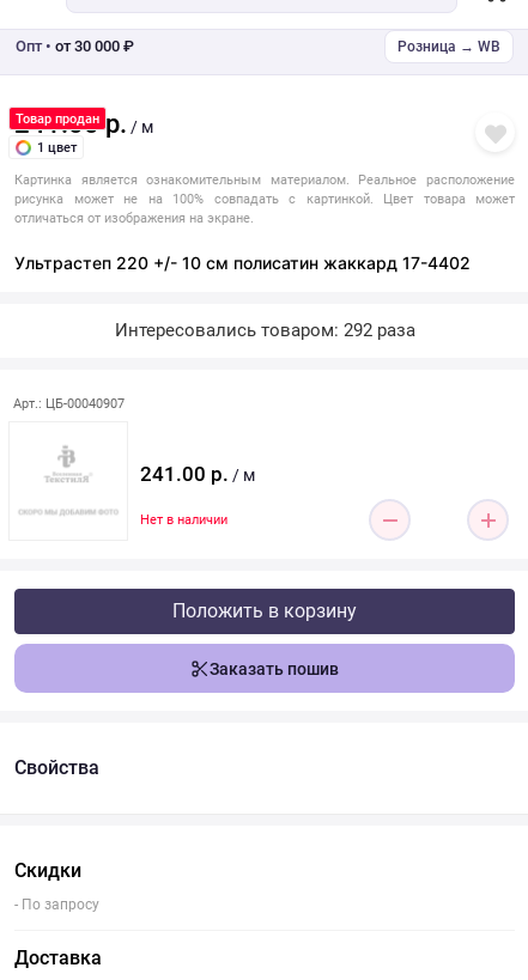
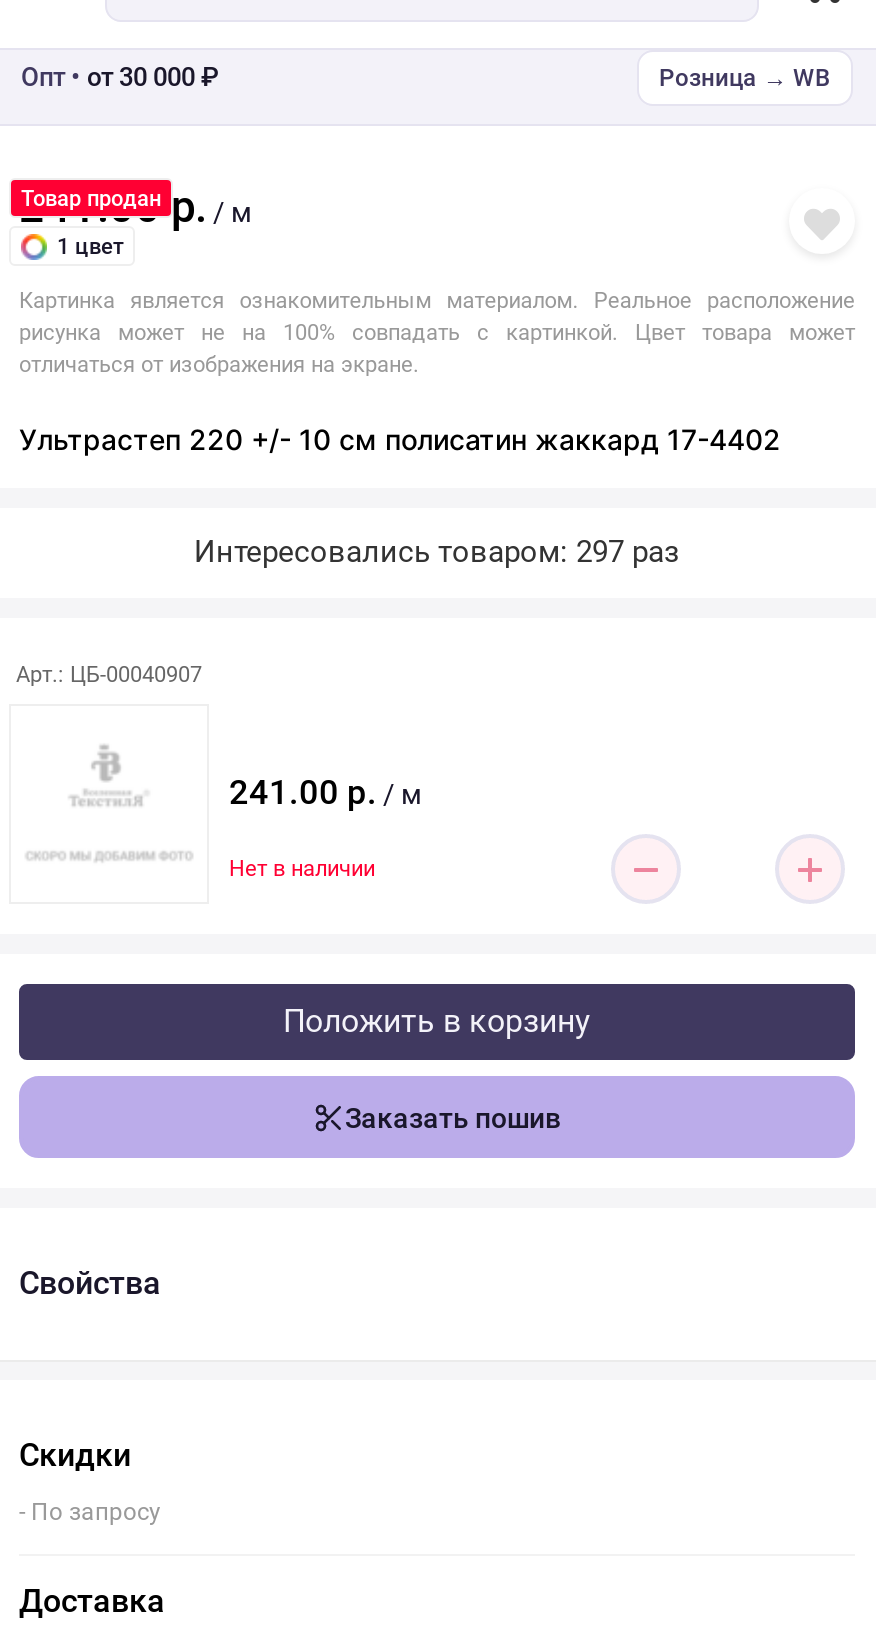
[114,319,415,341] Интересовались товаром: 292 раза -> [194,534,680,570] Интересовались товаром: 297 раз

